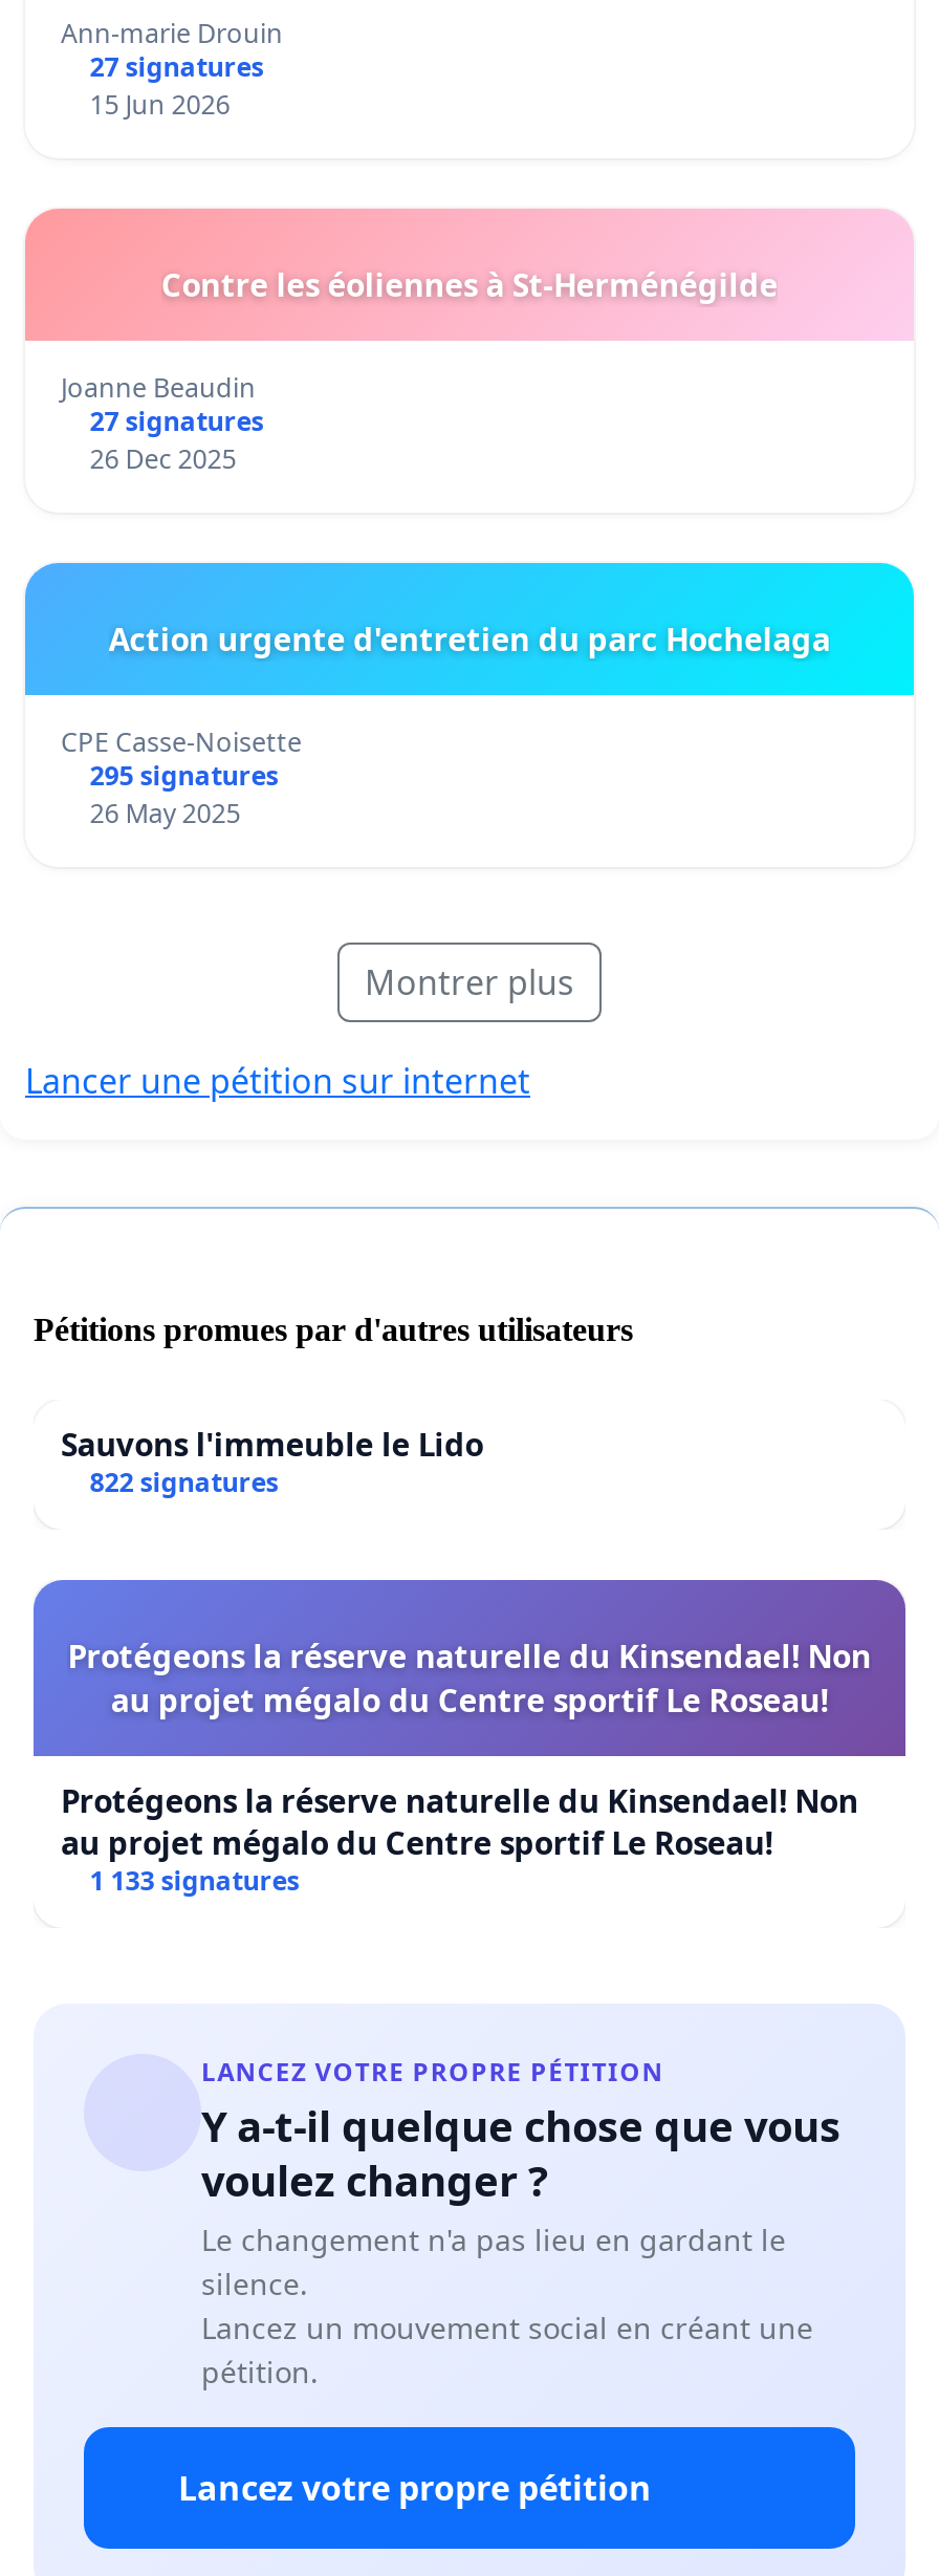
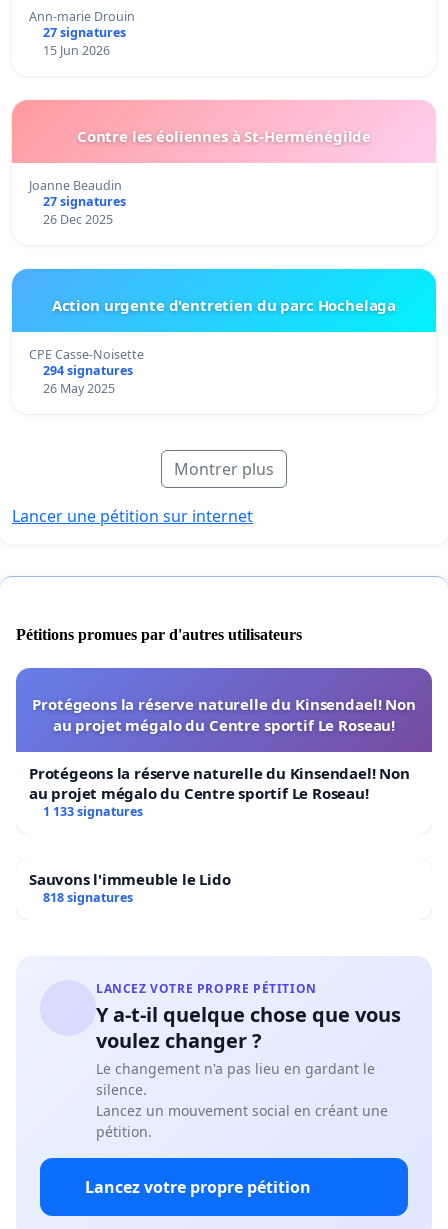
[90,759,278,794] 295 signatures -> [43,362,133,379] 294 signatures
moved [61,1422,483,1464] -> [29,869,230,889]: Sauvons l'immeuble le Lido
[90,1464,278,1500] 822 signatures -> none
moved [61,1634,871,1898] -> [29,694,416,820]: Protégeons la réserve naturelle du Kinsendael! Non | au projet mégalo du Centre sportif Le Roseau! | Protégeons la réserve naturelle du Kinsendael! Non | au projet mégalo du Centre sportif Le Roseau! | 1 133 signatures
none -> [43,889,133,906] 818 signatures

